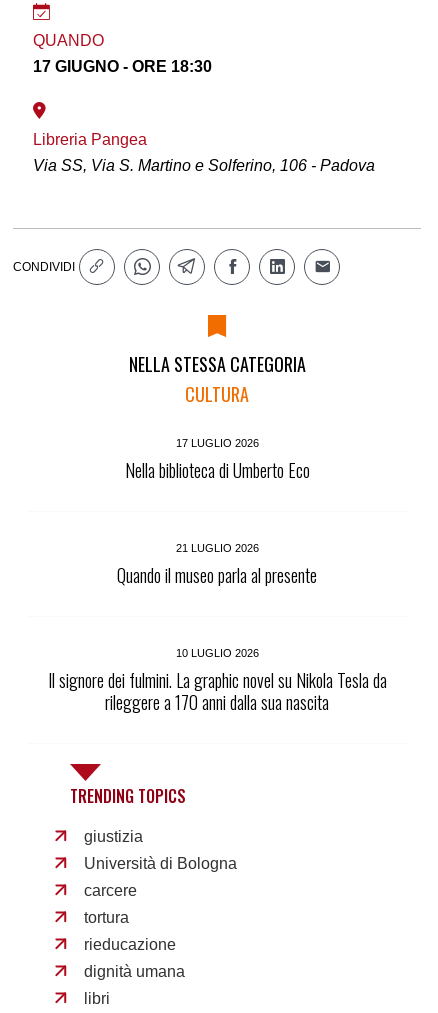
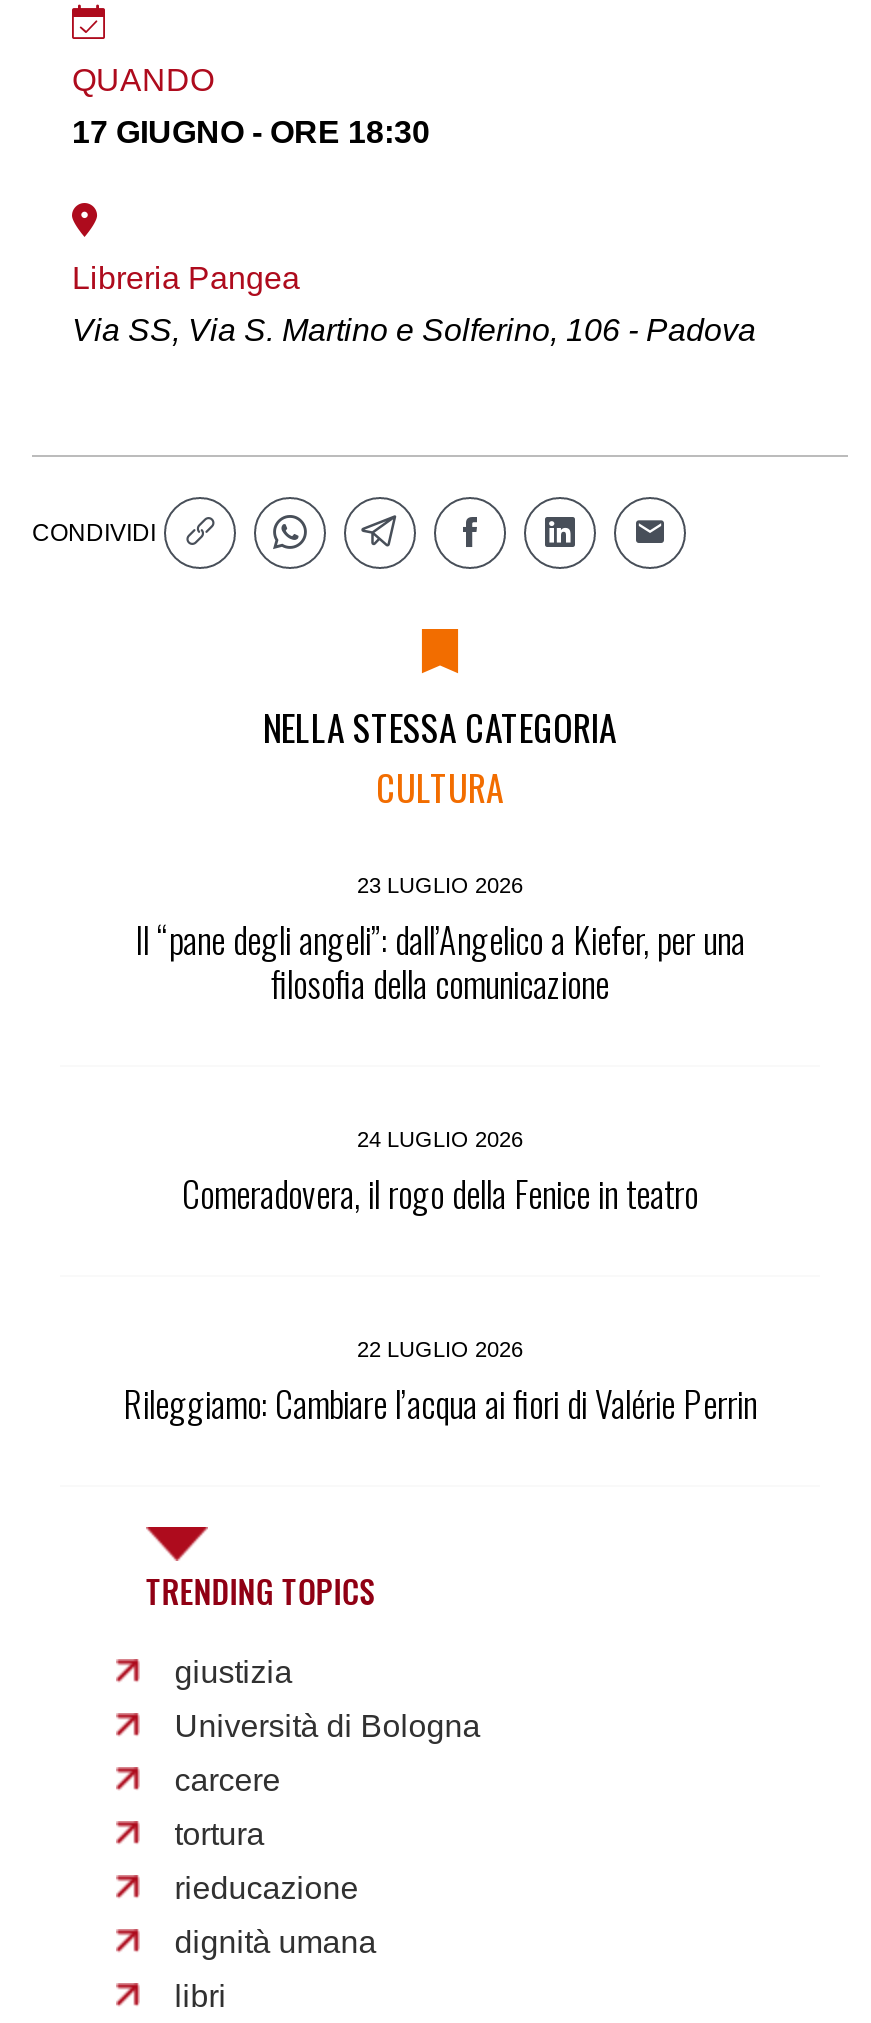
[124,437,309,483] 17 LUGLIO 2026 | Nella biblioteca di Umberto Eco -> [135,873,745,1009] 23 LUGLIO 2026 | Il “pane degli angeli”: dall’Angelico a Kiefer, per una | filosofia della comunicazione
[117,542,317,588] 21 LUGLIO 2026 | Quando il museo parla al presente -> [182,1127,698,1219] 24 LUGLIO 2026 | Comeradovera, il rogo della Fenice in teatro
[47,647,386,715] 10 LUGLIO 2026 | Il signore dei fulmini. La graphic novel su Nikola Tesla da | rileggere a 170 anni dalla sua nascita -> [123,1337,757,1429] 22 LUGLIO 2026 | Rileggiamo: Cambiare l’acqua ai fiori di Valérie Perrin

